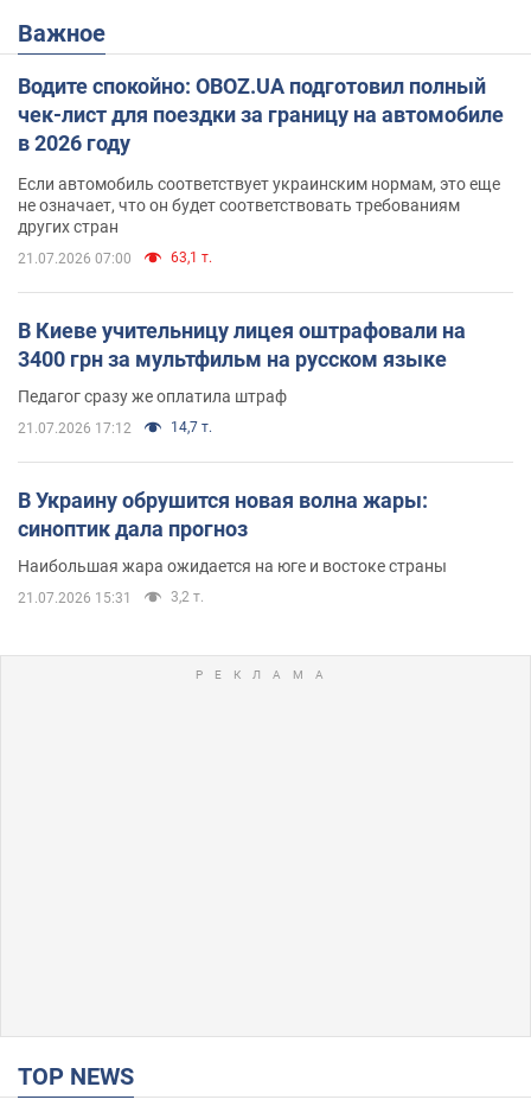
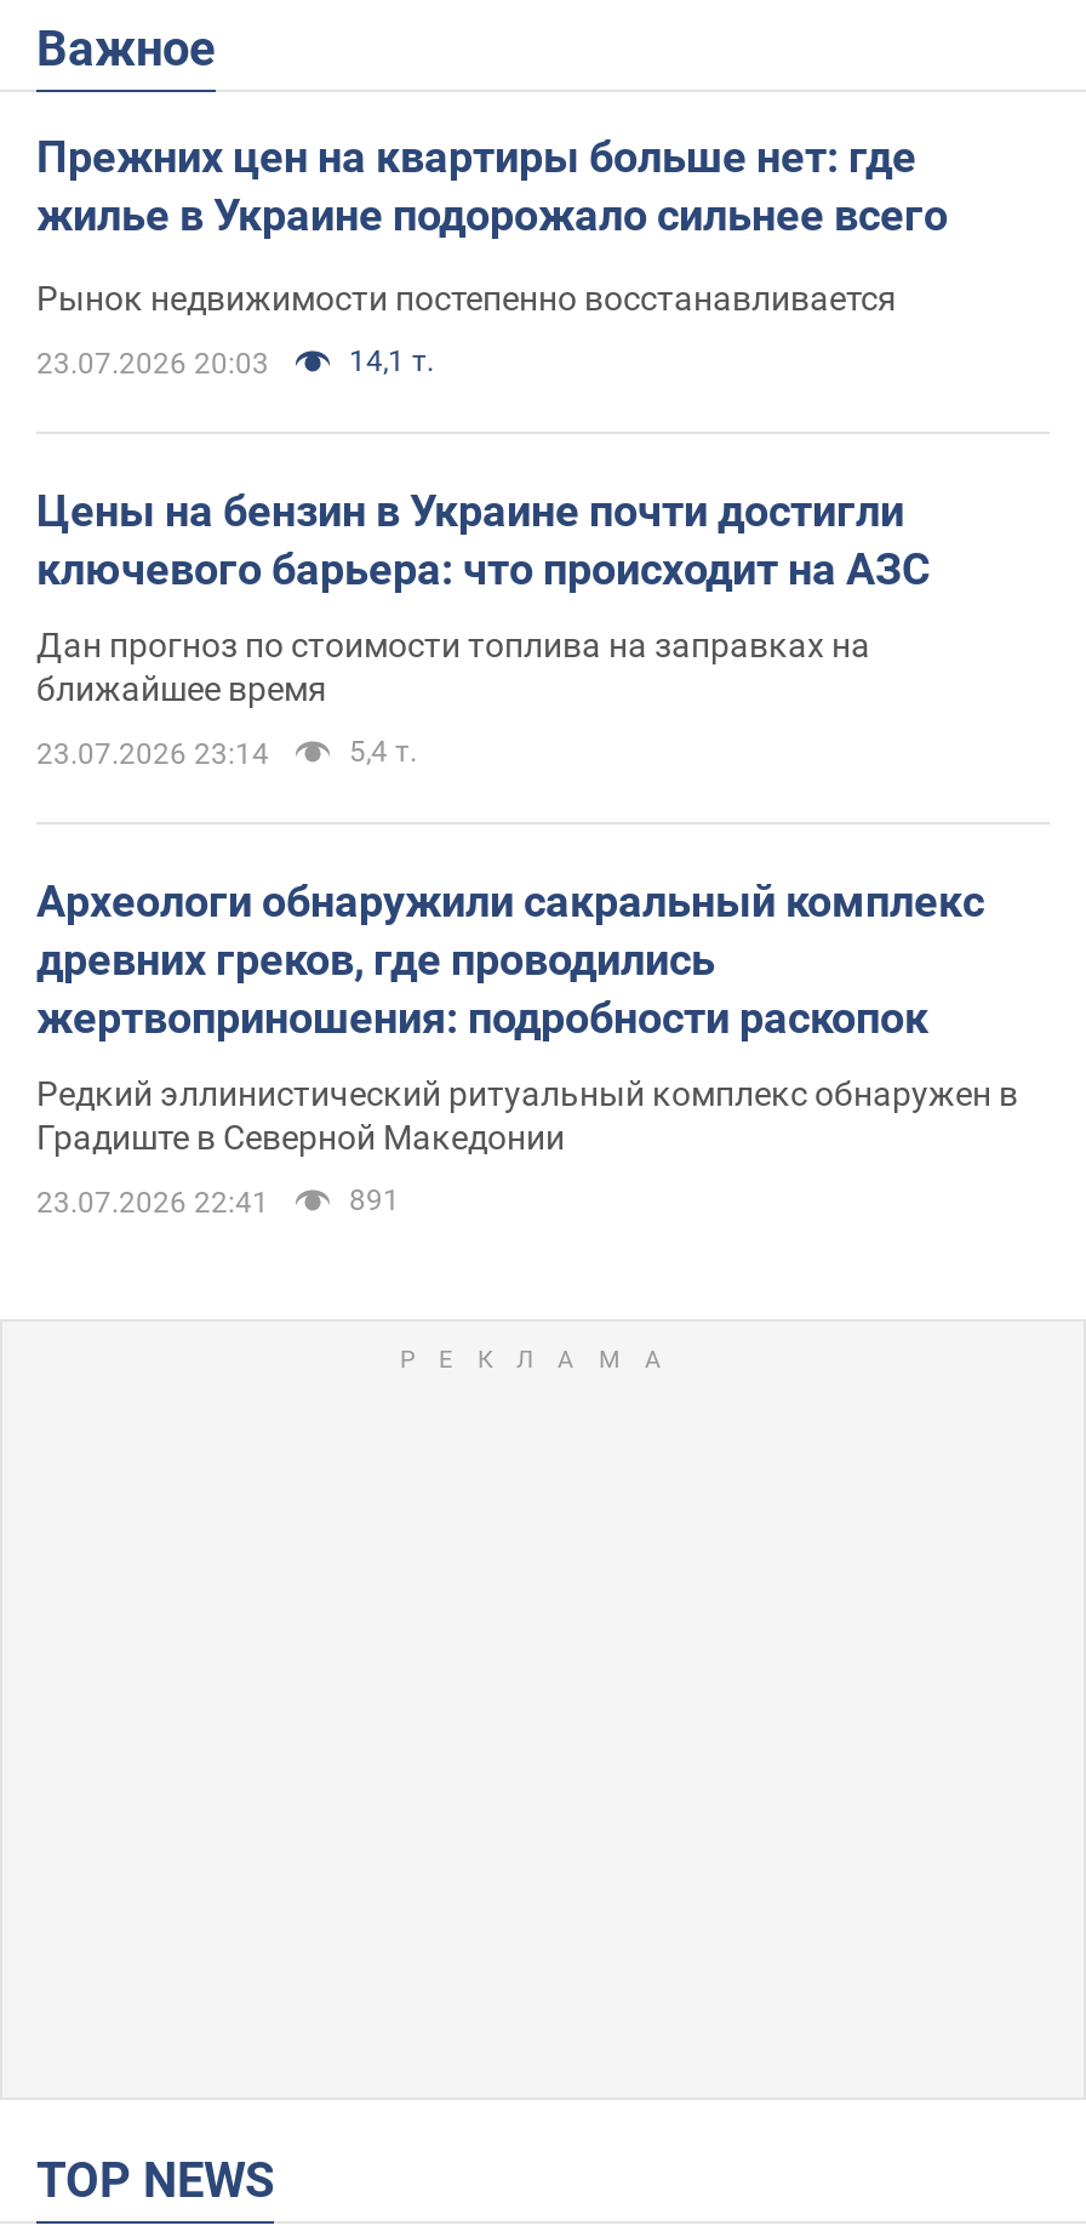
[18,73,504,155] Водите спокойно: OBOZ.UA подготовил полный | чек-лист для поездки за границу на автомобиле | в 2026 году -> [36,130,948,240] Прежних цен на квартиры больше нет: где | жилье в Украине подорожало сильнее всего
[18,174,500,236] Если автомобиль соответствует украинским нормам, это еще | не означает, что он будет соответствовать требованиям | других стран -> [36,278,897,317] Рынок недвижимости постепенно восстанавливается
[18,249,212,267] 21.07.2026 07:00 | 63,1 т. -> [36,344,434,380] 23.07.2026 20:03 | 14,1 т.
[18,318,466,371] В Киеве учительницу лицея оштрафовали на | 3400 грн за мультфильм на русском языке -> [36,485,931,594] Цены на бензин в Украине почти достигли | ключевого барьера: что происходит на АЗС
[18,387,287,406] Педагог сразу же оплатила штраф -> [36,625,870,708] Дан прогноз по стоимости топлива на заправках на | ближайшее время
[18,419,212,436] 21.07.2026 17:12 | 14,7 т. -> [36,734,417,771] 23.07.2026 23:14 | 5,4 т.
[18,487,428,541] В Украину обрушится новая волна жары: | синоптик дала прогноз -> [36,875,984,1042] Археологи обнаружили сакральный комплекс | древних греков, где проводились | жертвоприношения: подробности раскопок
[18,556,447,575] Наибольшая жара ожидается на юге и востоке страны -> [36,1074,1018,1156] Редкий эллинистический ритуальный комплекс обнаружен в | Градиште в Северной Македонии
[18,588,204,606] 21.07.2026 15:31 | 3,2 т. -> [36,1183,400,1219] 23.07.2026 22:41 | 891

